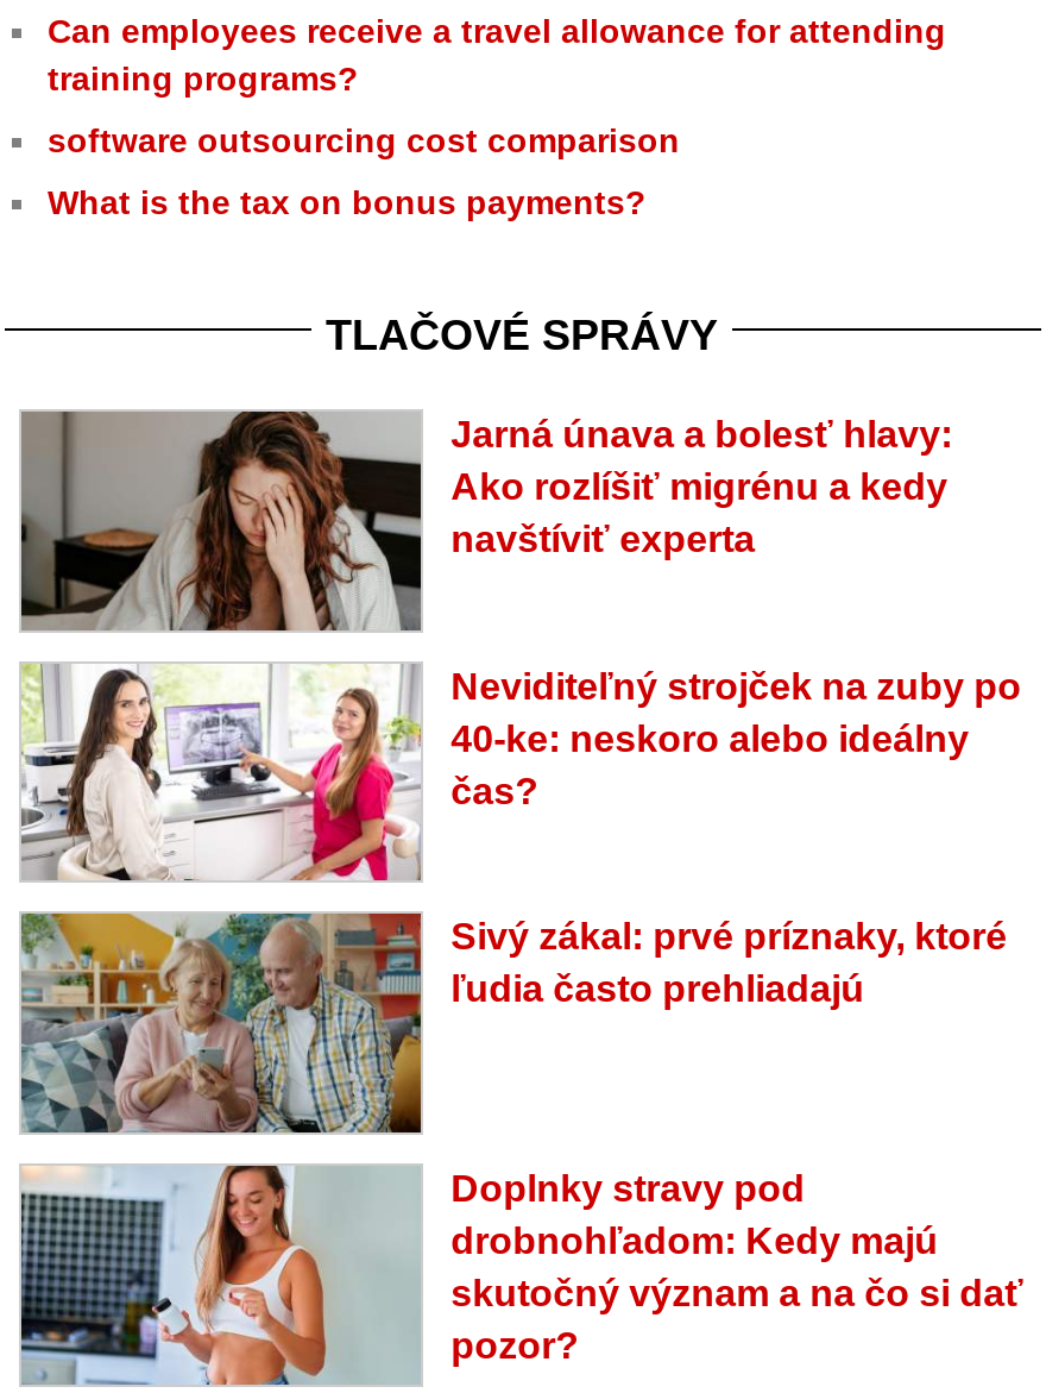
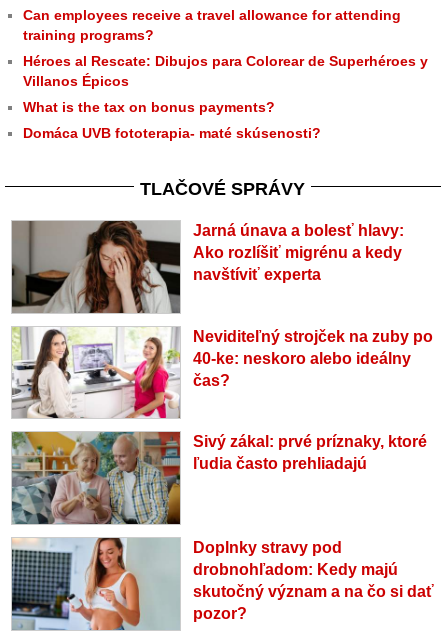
[48,121,680,159] software outsourcing cost comparison -> [23,53,428,89] Héroes al Rescate: Dibujos para Colorear de Superhéroes y | Villanos Épicos
none -> [23,125,321,141] Domáca UVB fototerapia- maté skúsenosti?

